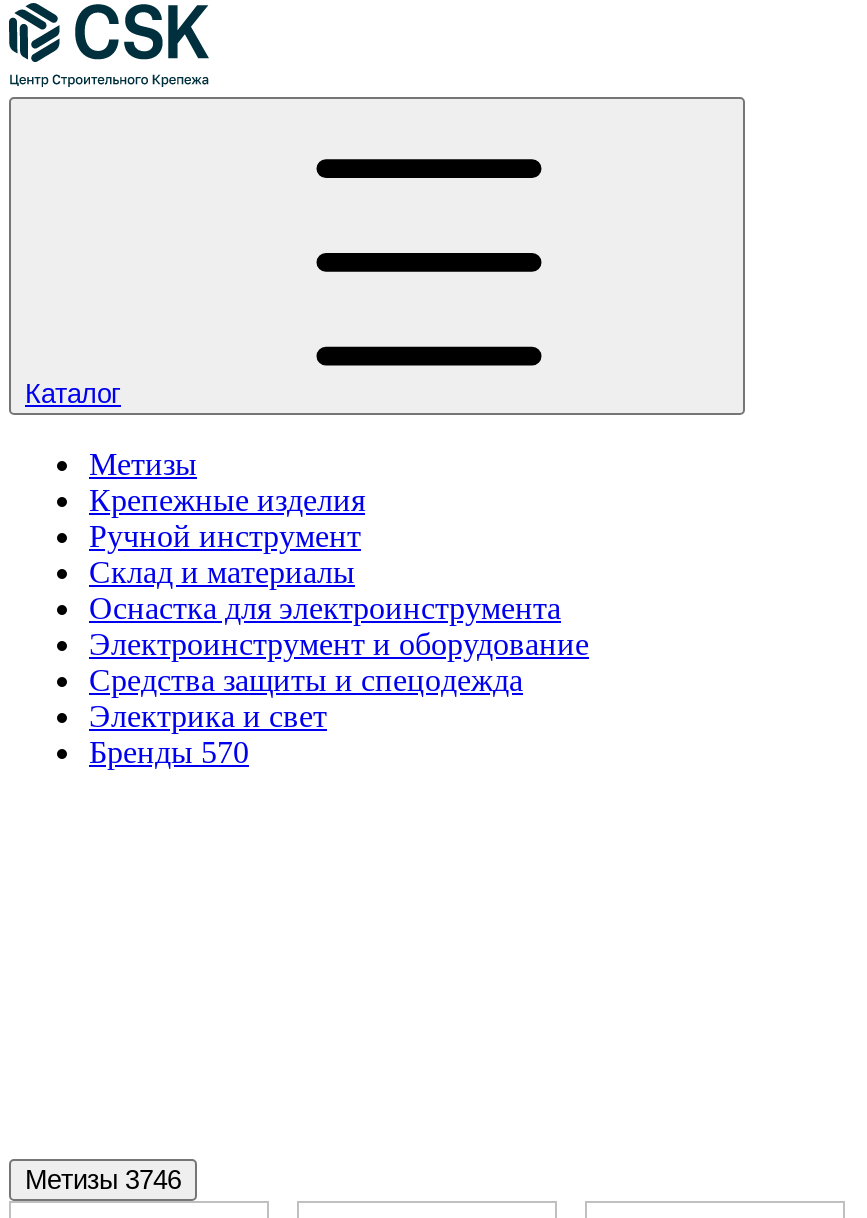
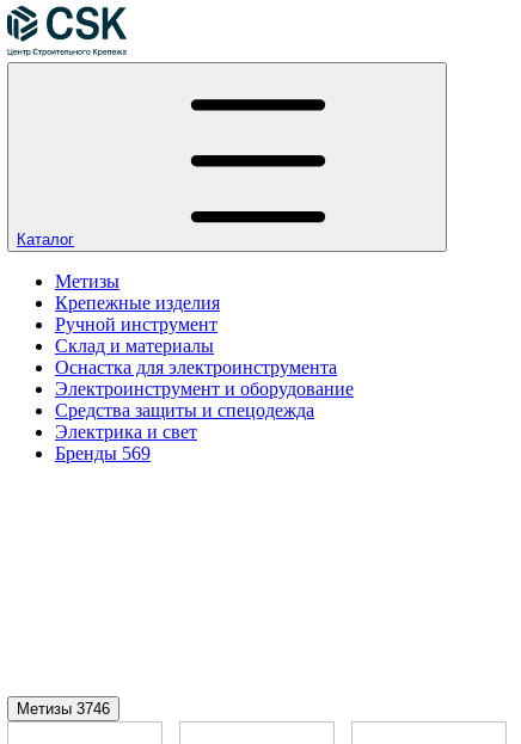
[89,735,249,769] Бренды 570 -> [55,443,151,463] Бренды 569

